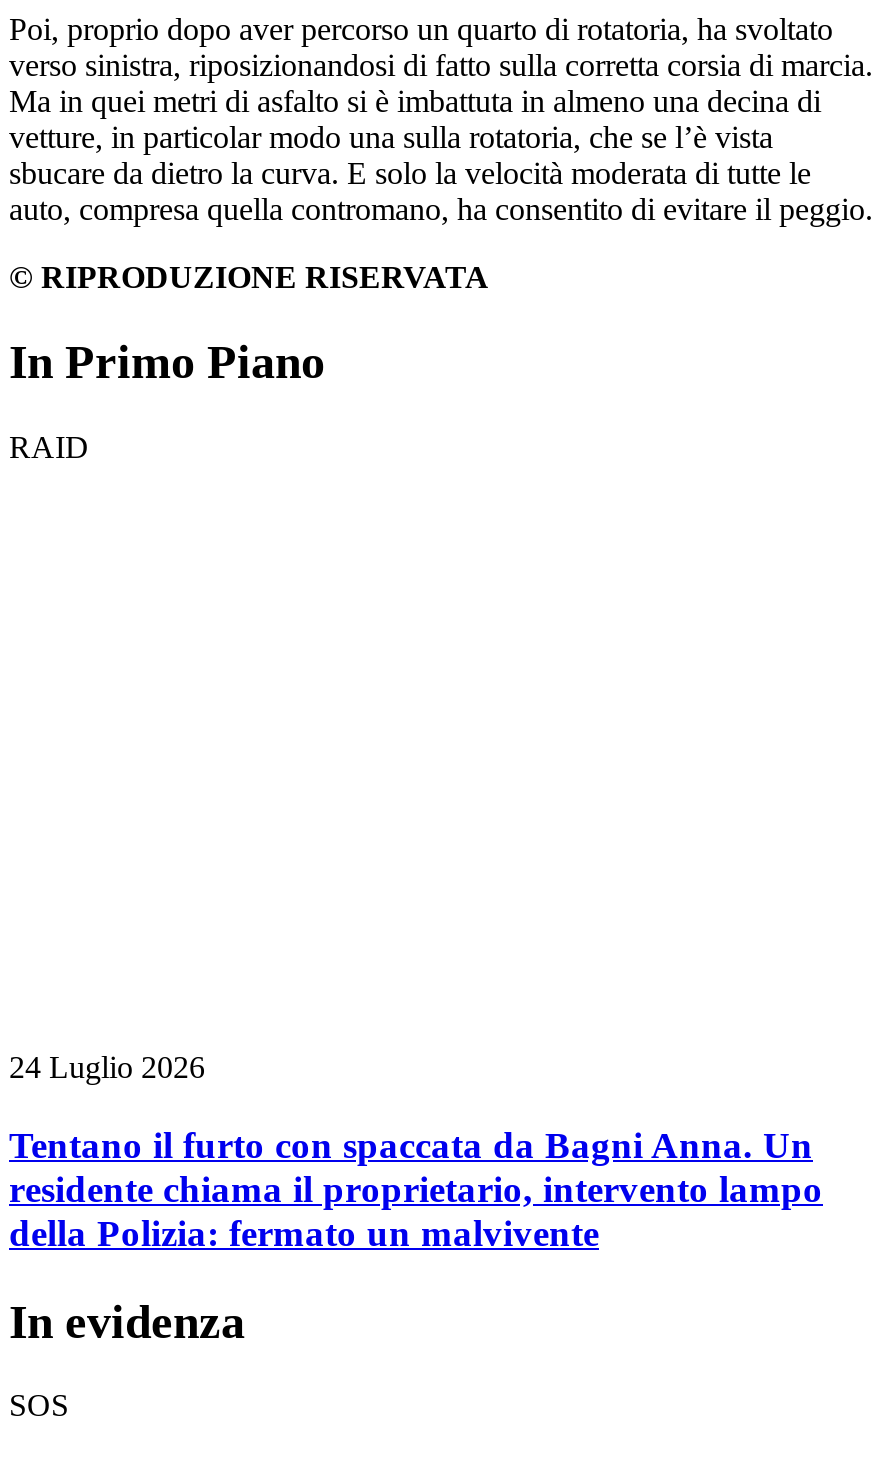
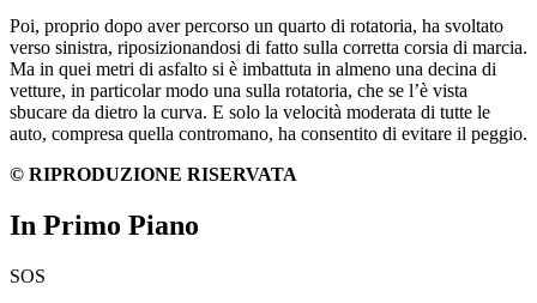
[9,429,89,463] RAID -> none
[9,1050,823,1347] 24 Luglio 2026 | Tentano il furto con spaccata da Bagni Anna. Un | residente chiama il proprietario, intervento lampo | della Polizia: fermato un malvivente | In evidenza -> none

